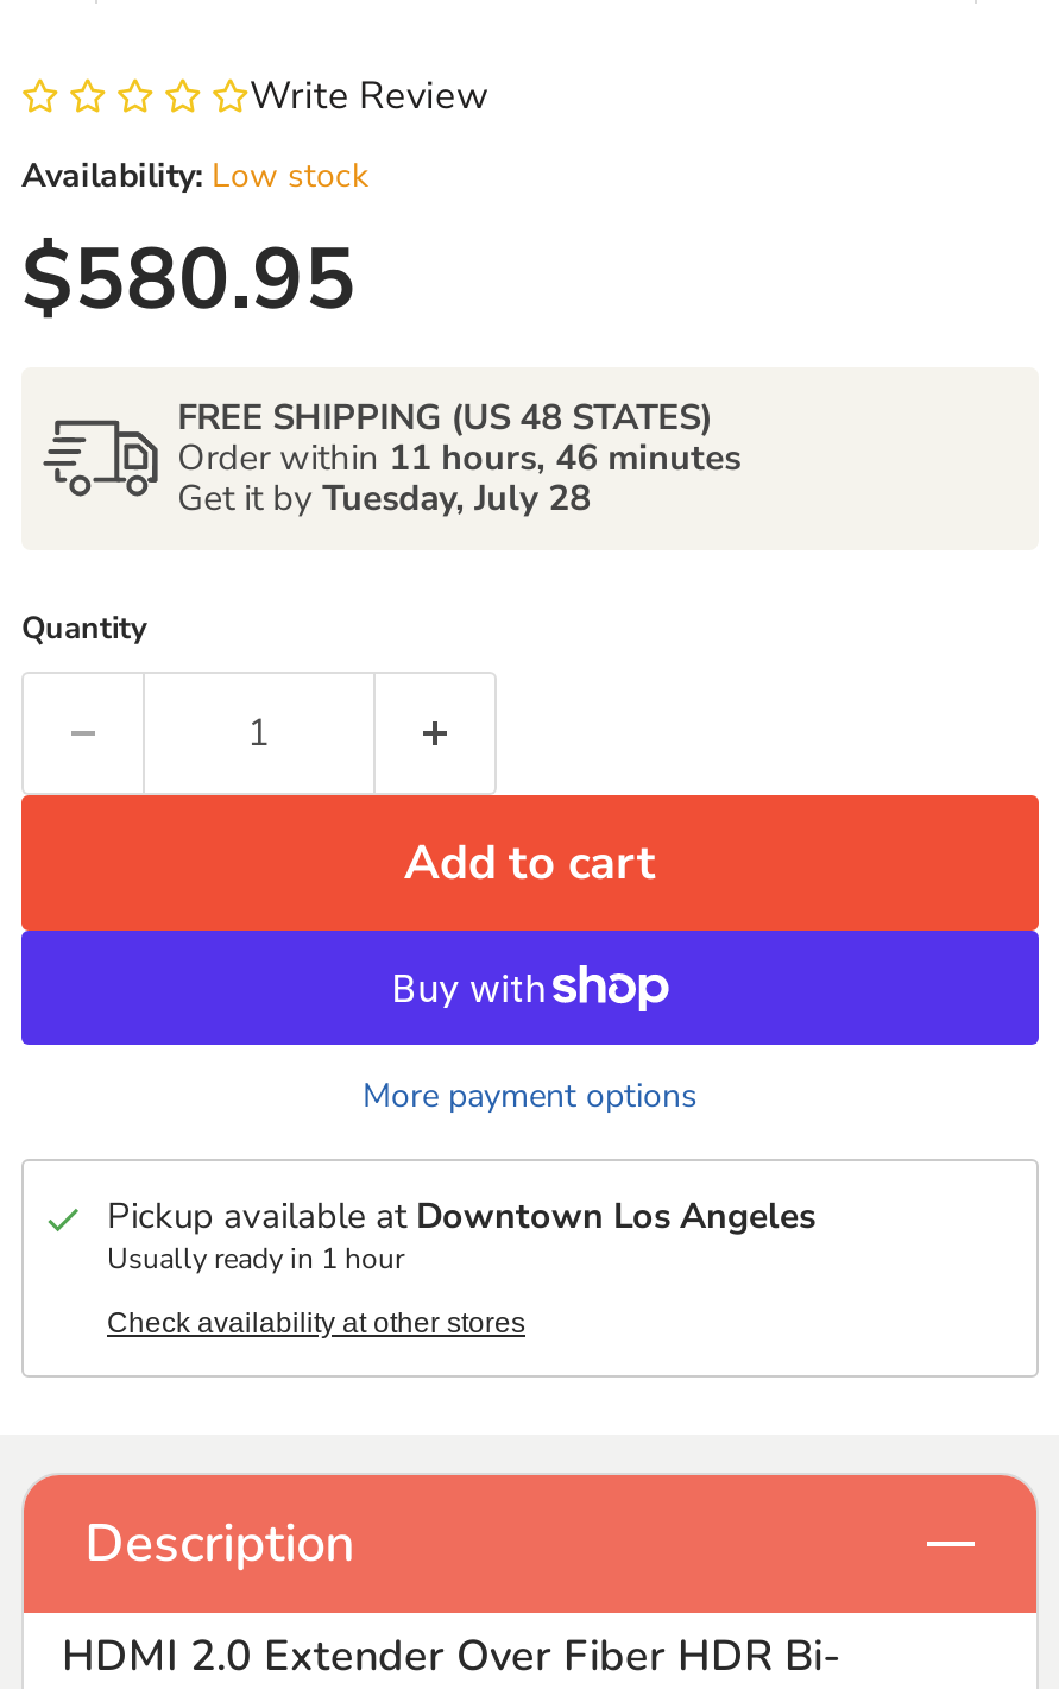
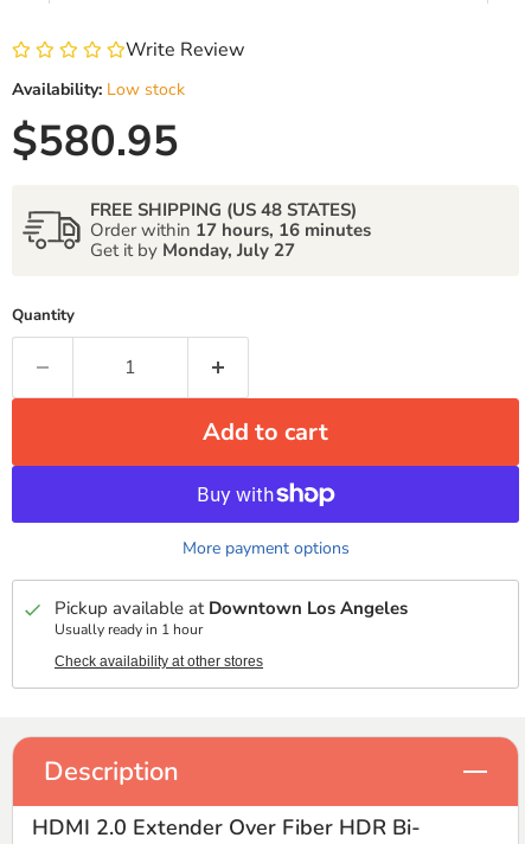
[177,434,741,481] Order within 11 hours, 46 minutes -> [90,218,370,242] Order within 17 hours, 16 minutes
[177,474,591,522] Get it by Tuesday, July 28 -> [90,238,295,262] Get it by Monday, July 27

